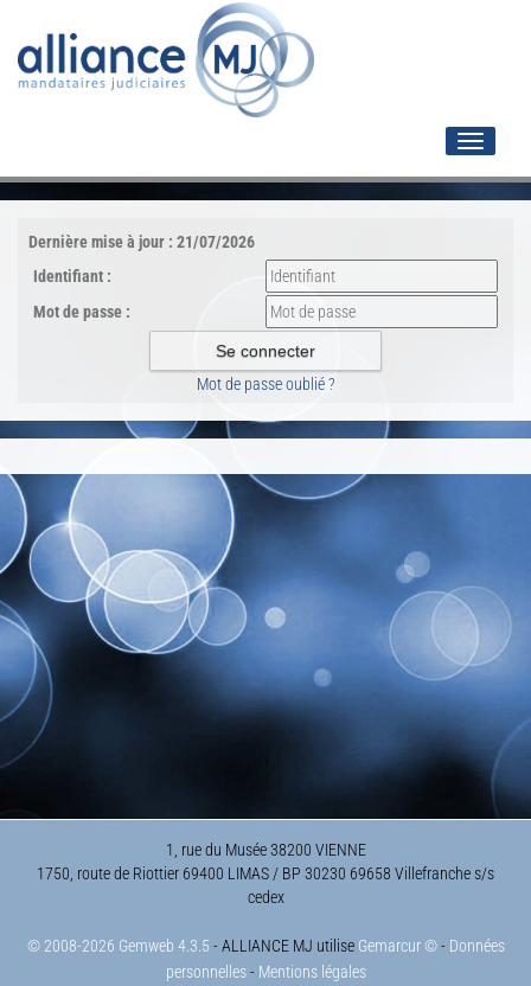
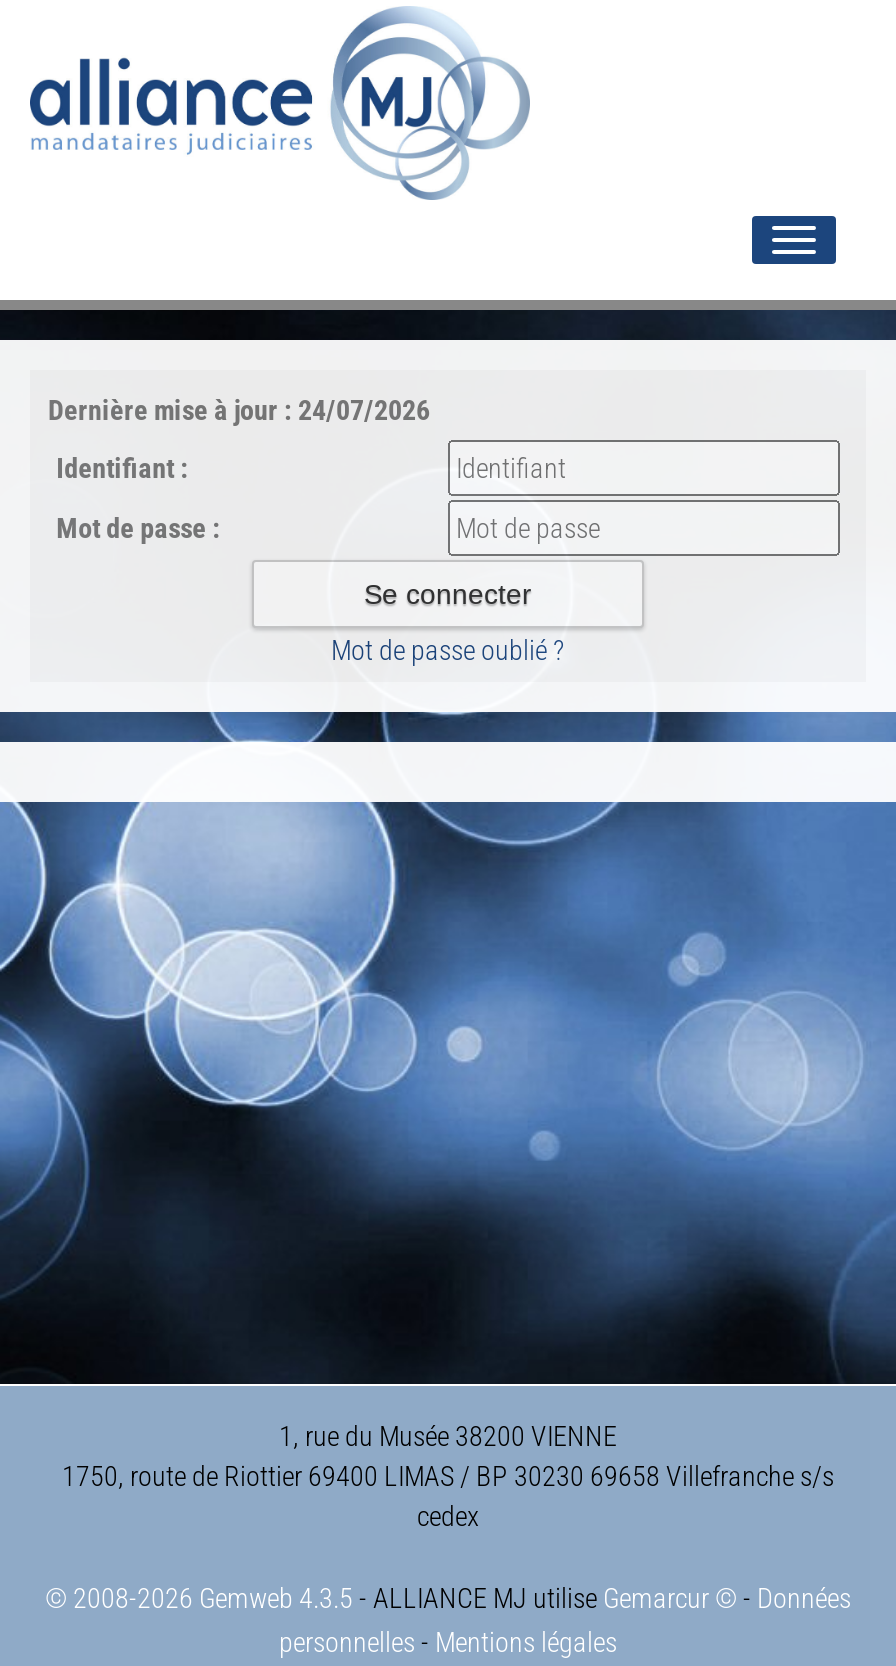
[28,232,255,251] Dernière mise à jour : 21/07/2026 -> [48,394,430,426] Dernière mise à jour : 24/07/2026

